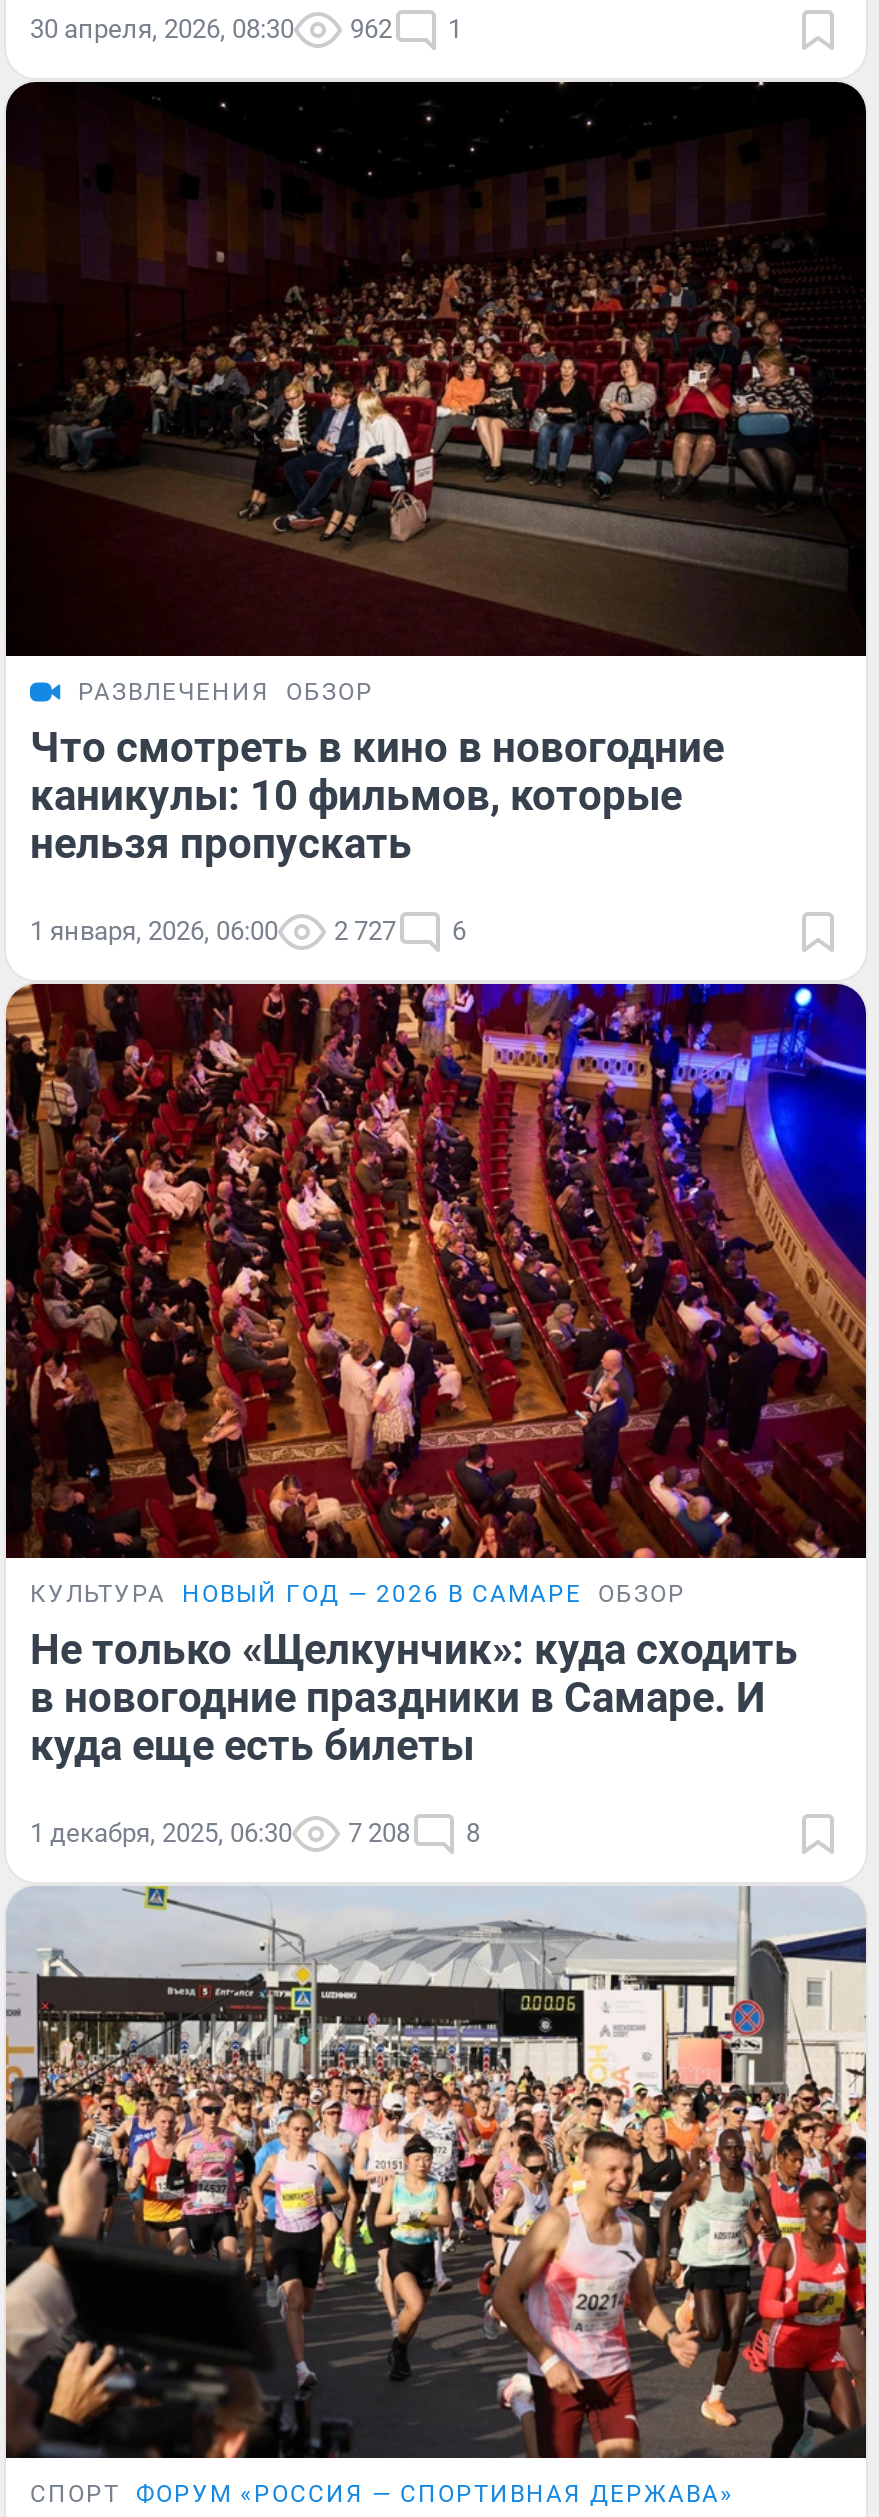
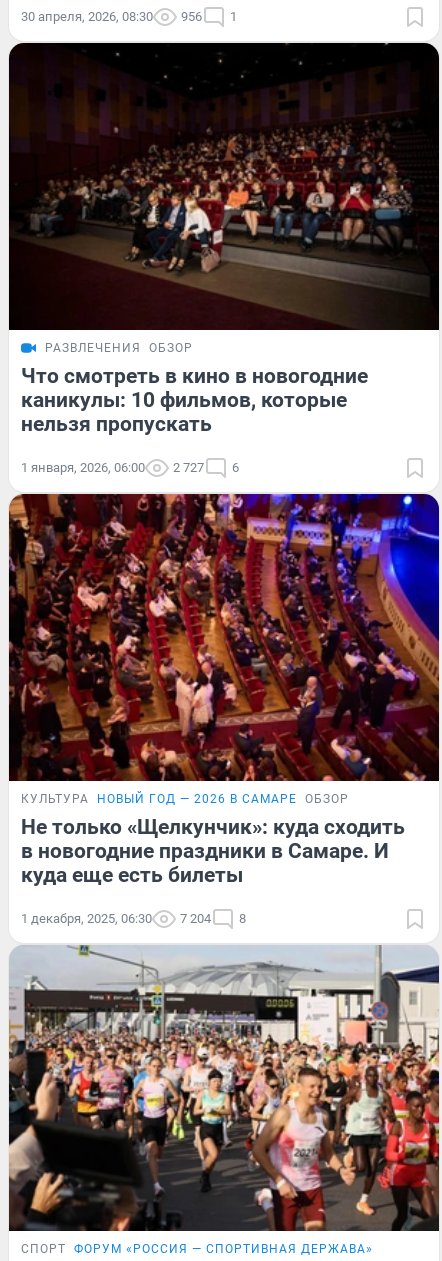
[30,15,462,45] 30 апреля, 2026, 08:30 962 1 -> [21,9,237,24] 30 апреля, 2026, 08:30 956 1
[30,1817,480,1847] 1 декабря, 2025, 06:30 7 208 8 -> [21,911,246,926] 1 декабря, 2025, 06:30 7 204 8

